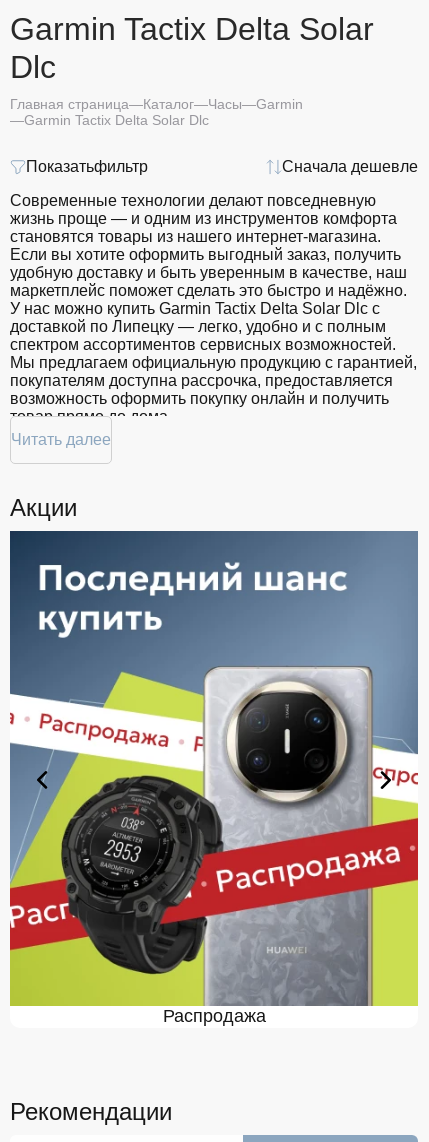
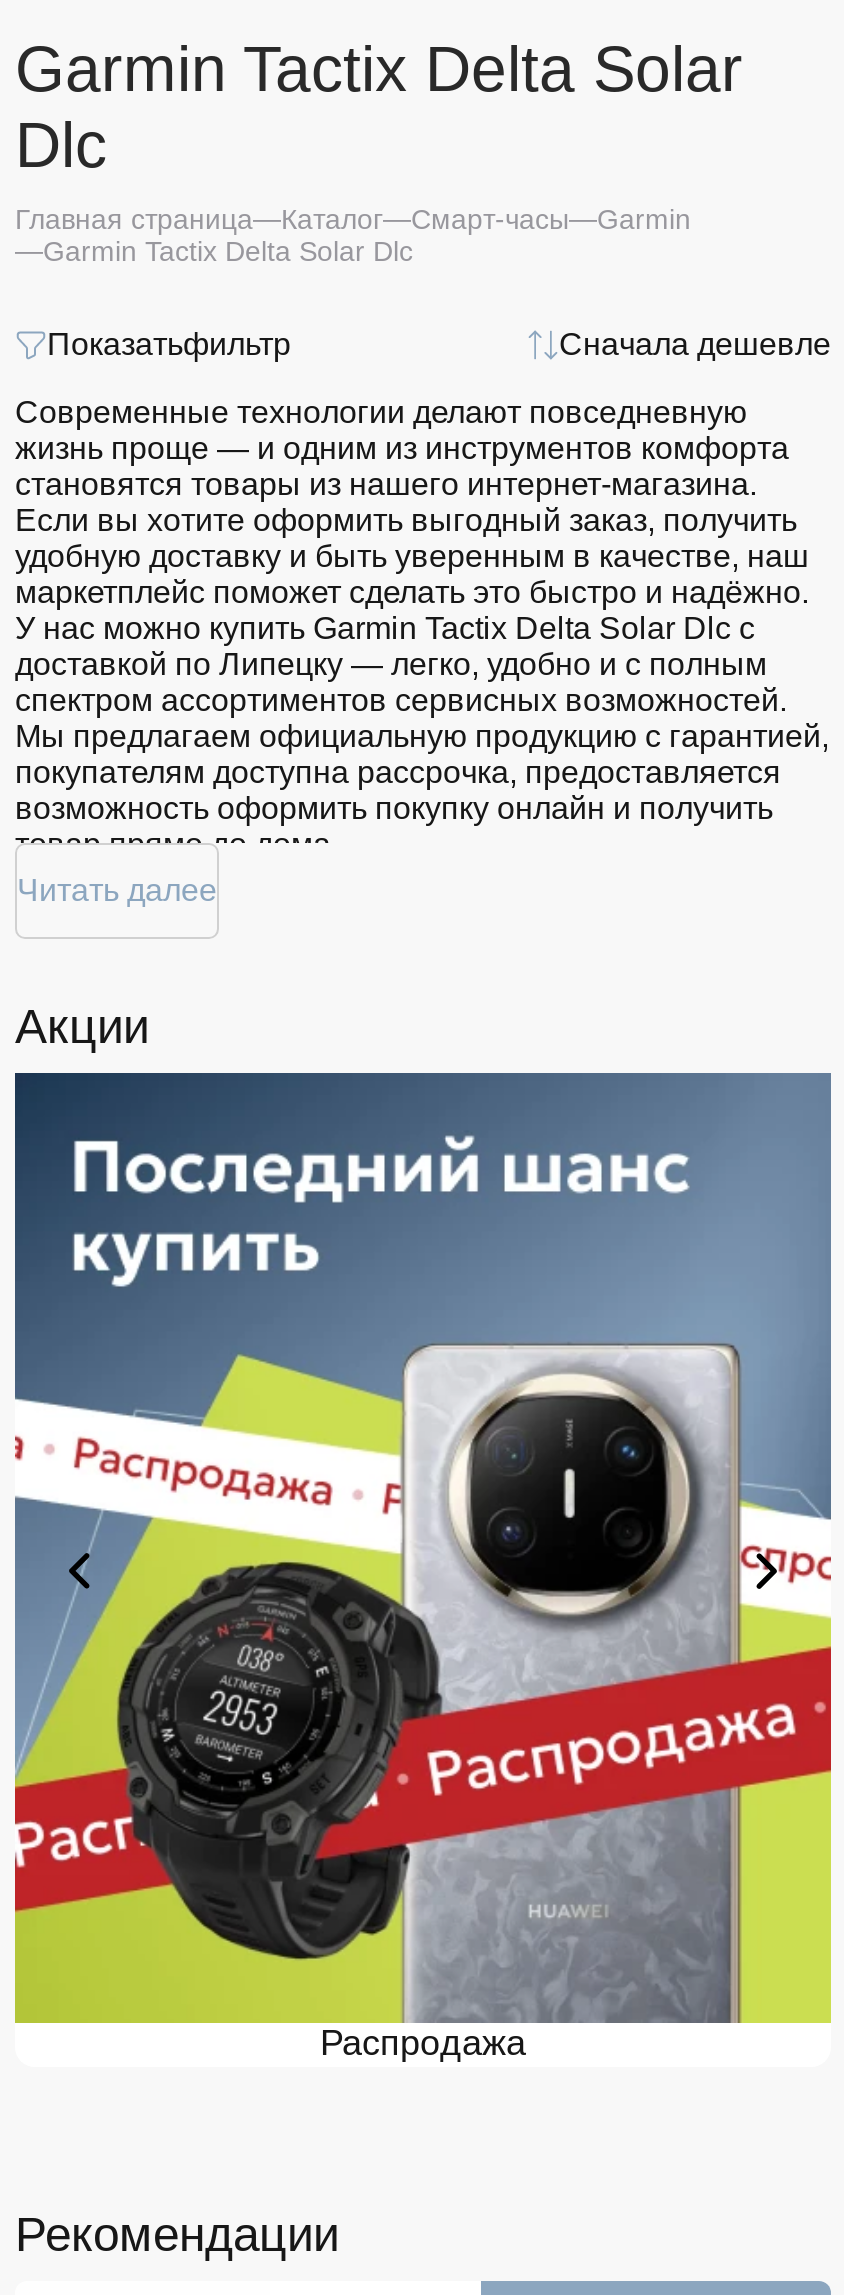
[208,96,242,112] Часы -> [411,203,569,235] Смарт-часы

